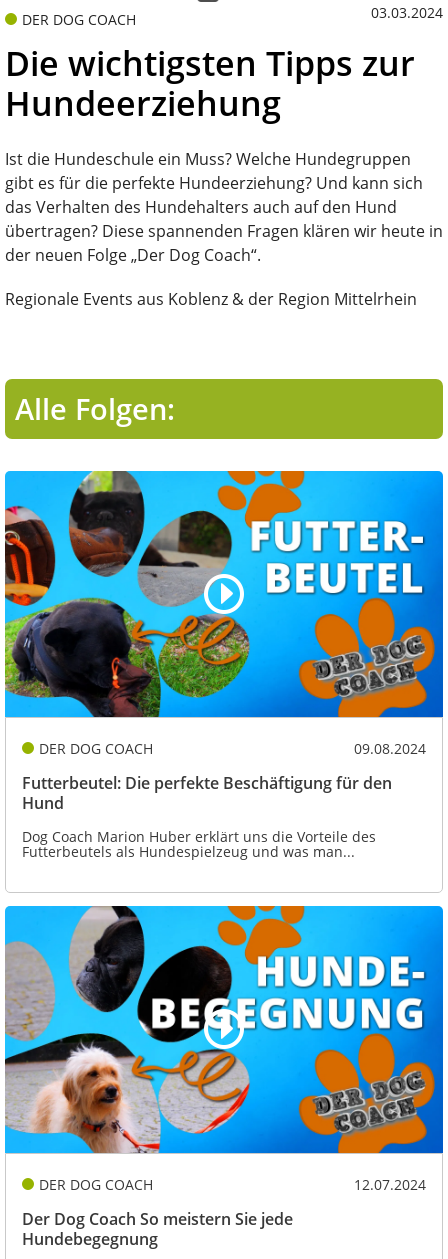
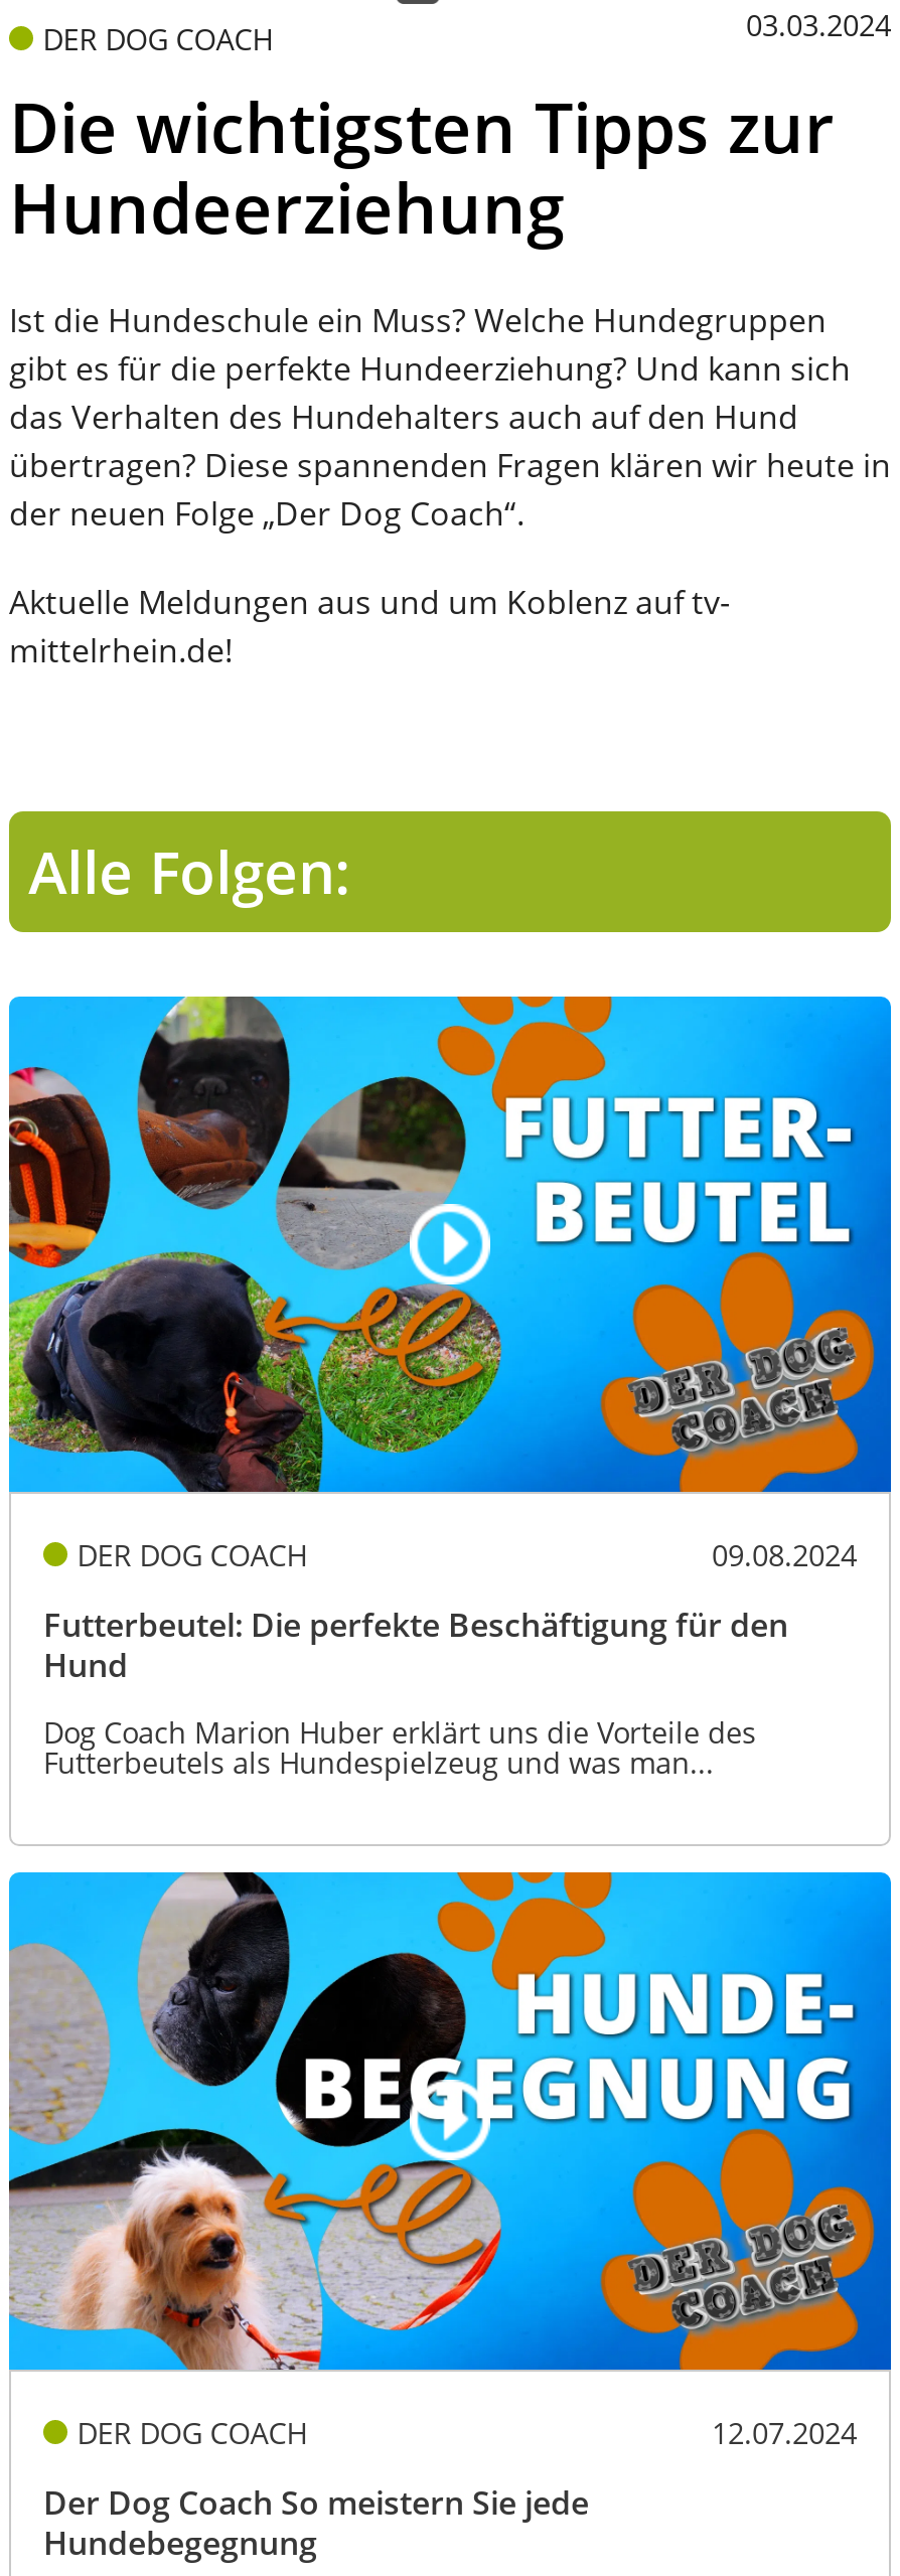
[5,288,417,310] Regionale Events aus Koblenz & der Region Mittelrhein -> [9,579,730,672] Aktuelle Meldungen aus und um Koblenz auf tv- | mittelrhein.de!

